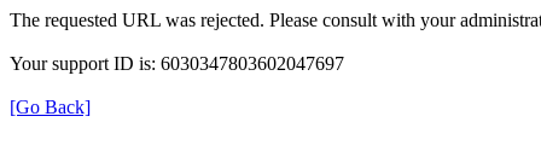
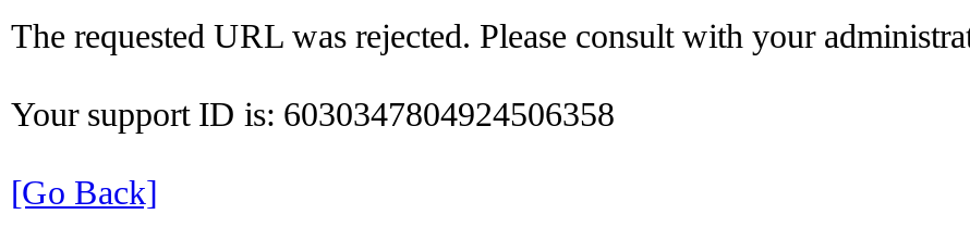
[10,53,344,74] Your support ID is: 6030347803602047697 -> [11,96,615,133] Your support ID is: 6030347804924506358

